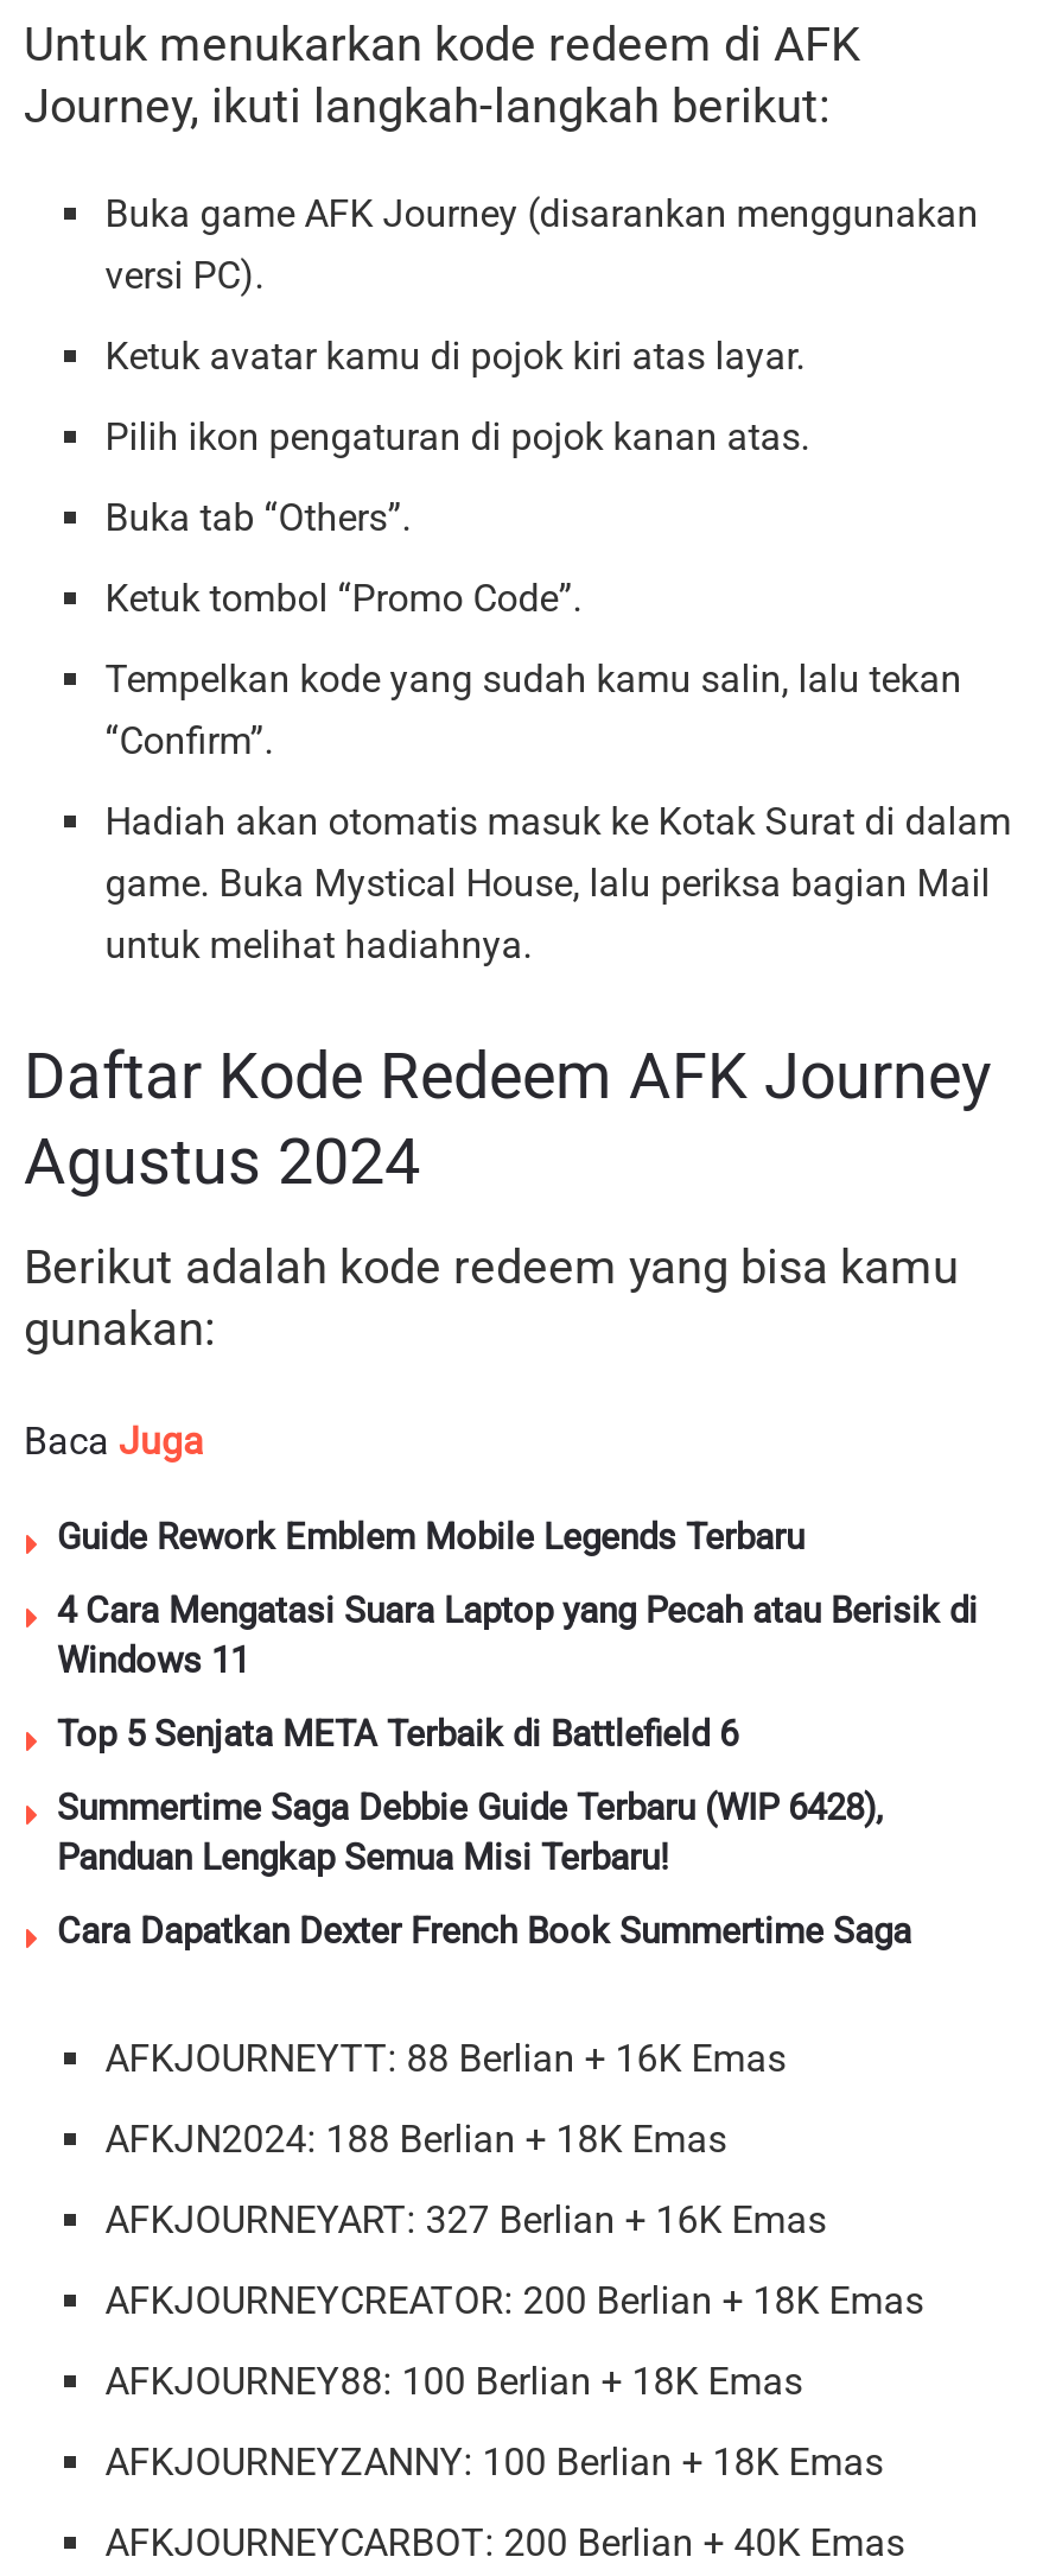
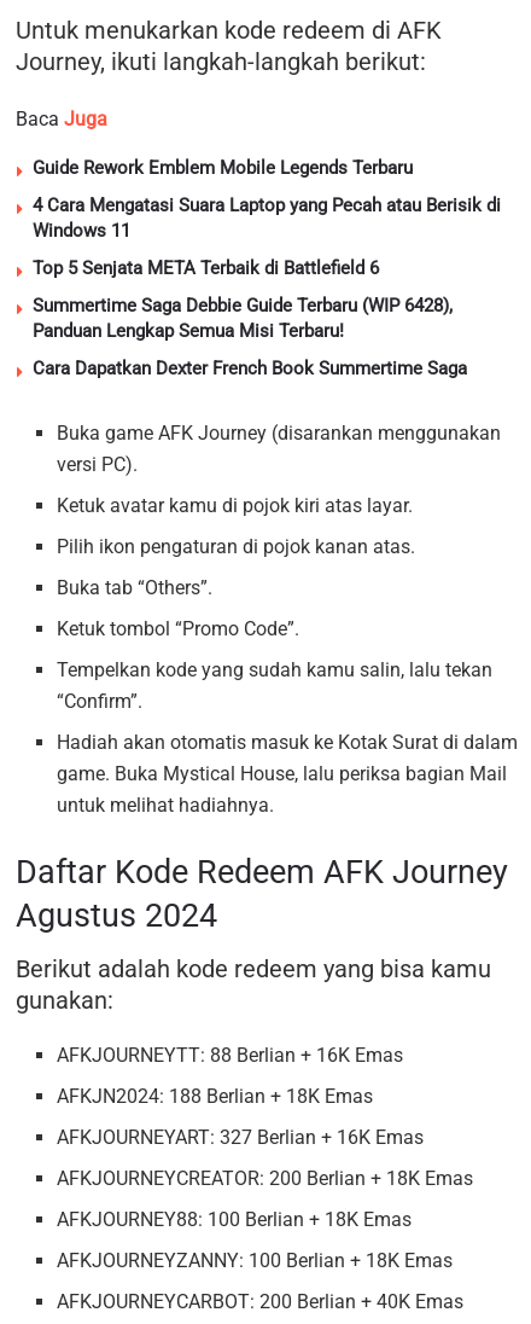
moved [24,190,1012,1357] -> [16,421,518,1015]: Buka game AFK Journey (disarankan menggunakan | versi PC). | Ketuk avatar kamu di pojok kiri atas layar. | ... | Berikut adalah kode redeem yang bisa kamu | gunakan:
moved [24,1419,978,1953] -> [16,107,501,379]: Baca Juga | Guide Rework Emblem Mobile Legends Terbaru | 4 Cara Mengatasi Suara Laptop yang Pecah atau Berisik di | Windows 11 | Top 5 Senjata META Terbaik di Battlefield 6 | Summertime Saga Debbie Guide Terbaru (WIP 6428), | Panduan Lengkap Semua Misi Terbaru! | Cara Dapatkan Dexter French Book Summertime Saga

